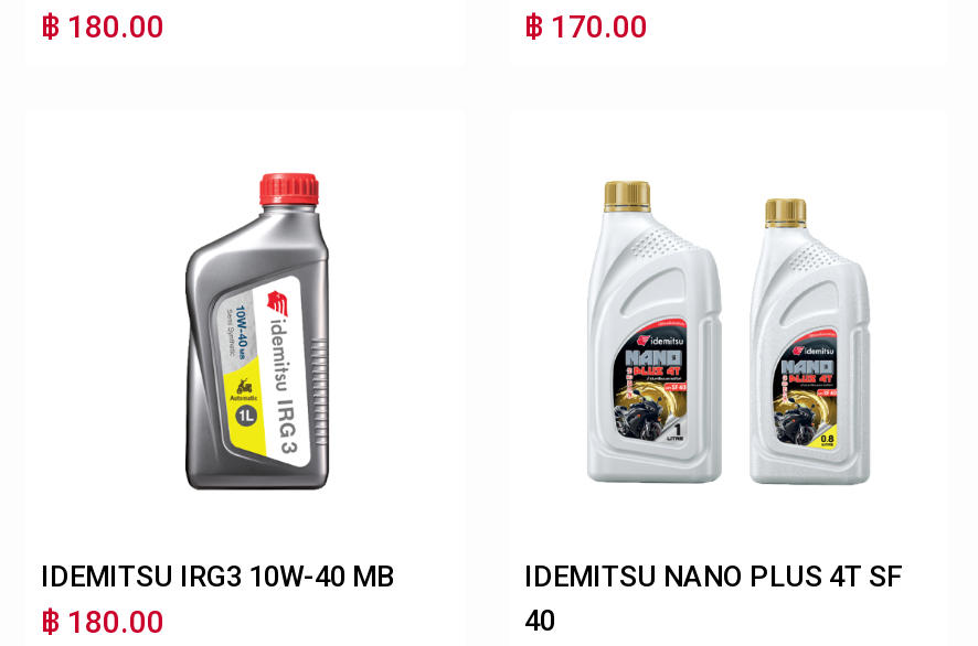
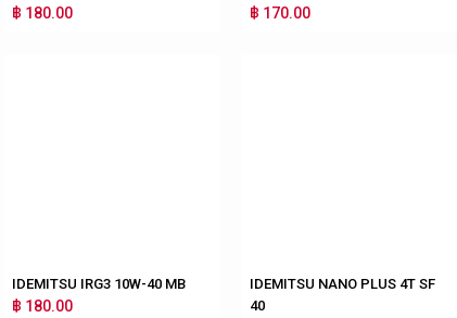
[182,170,332,494] [image] -> none
[588,179,723,485] [image] -> none
[752,196,871,487] [image] -> none

